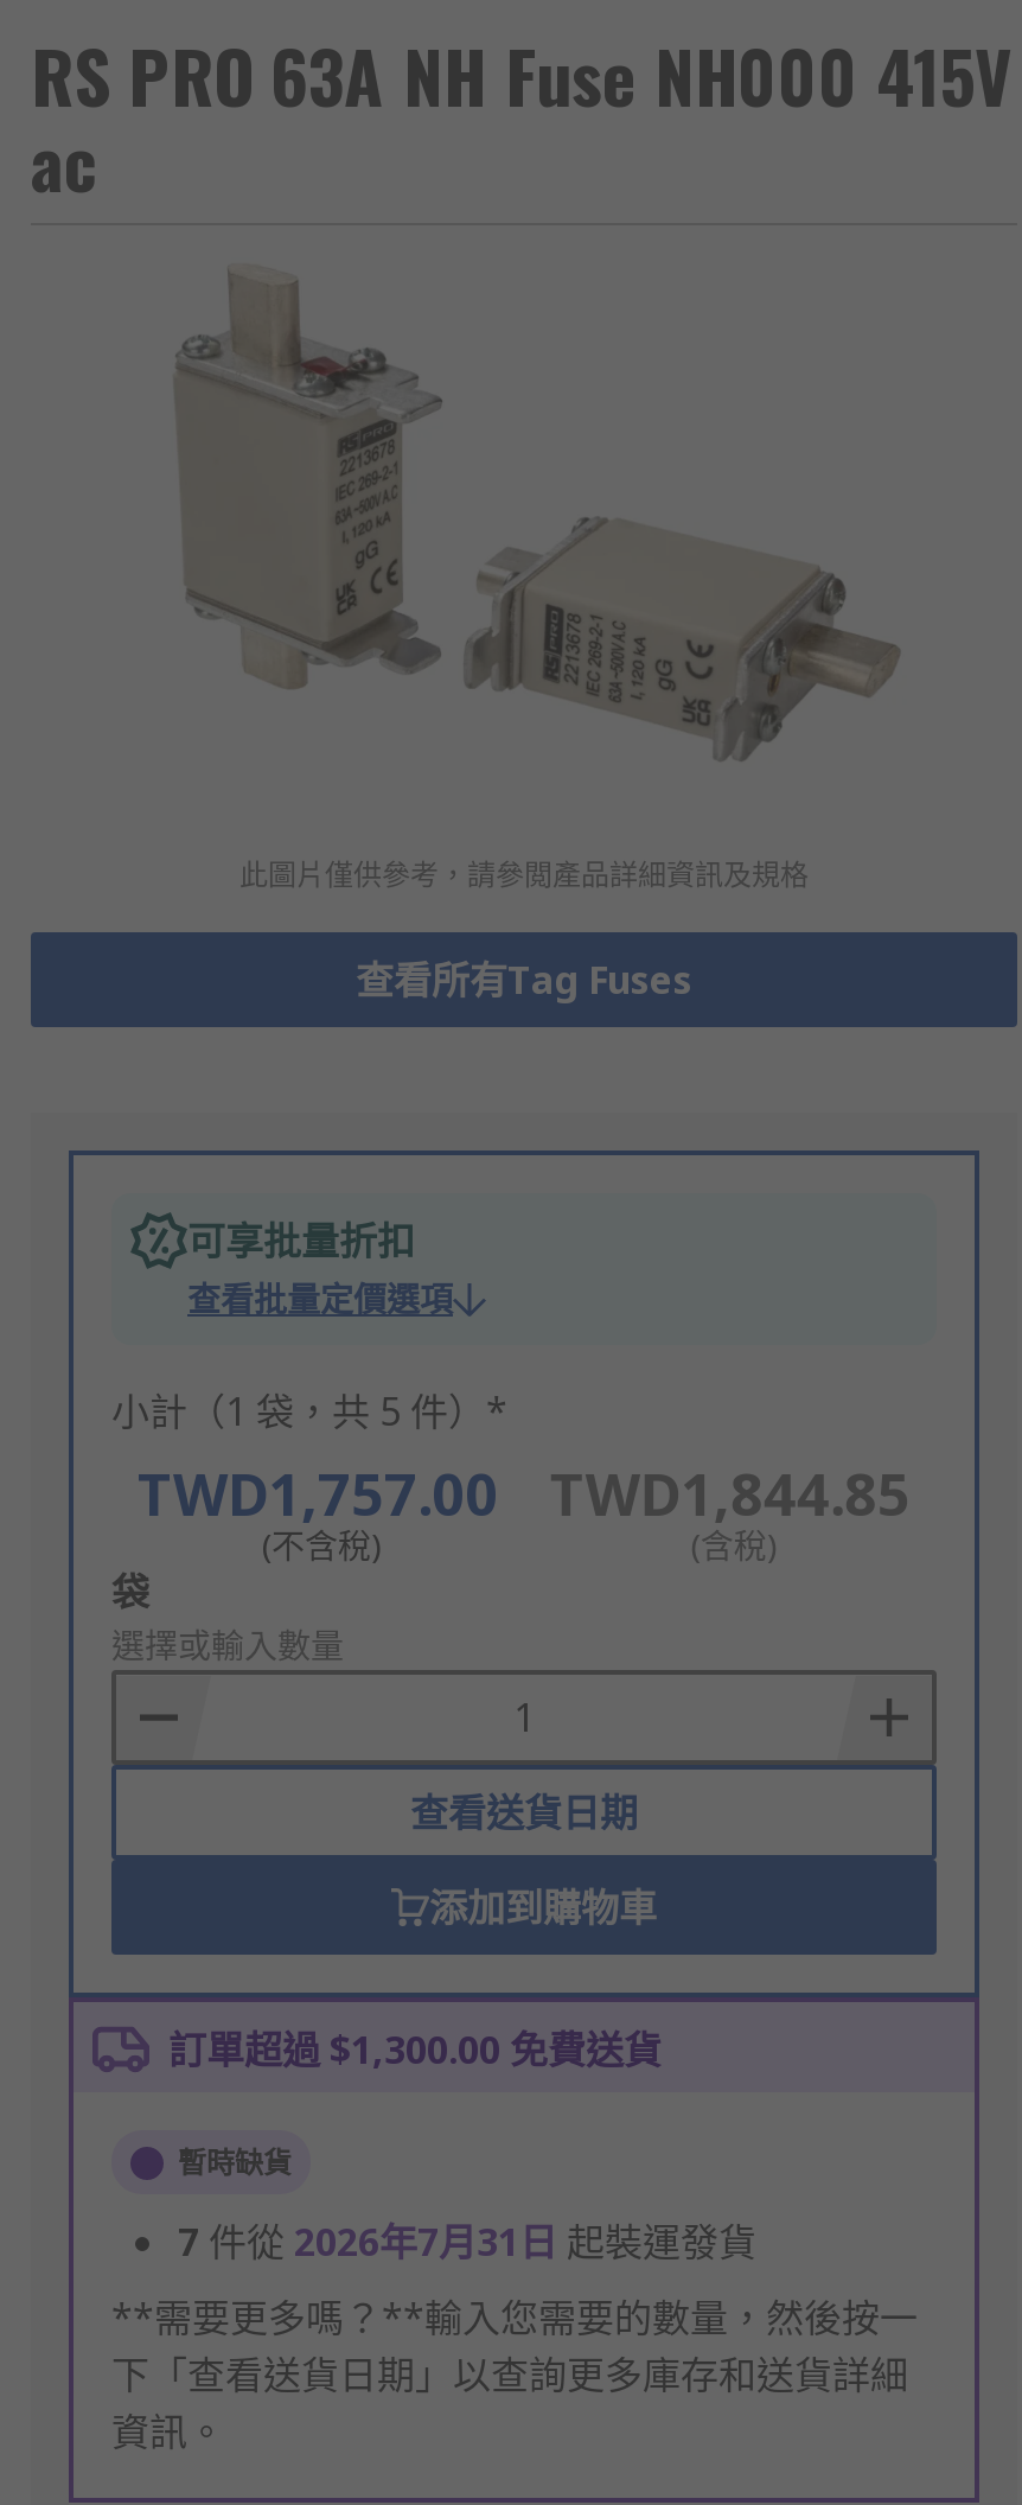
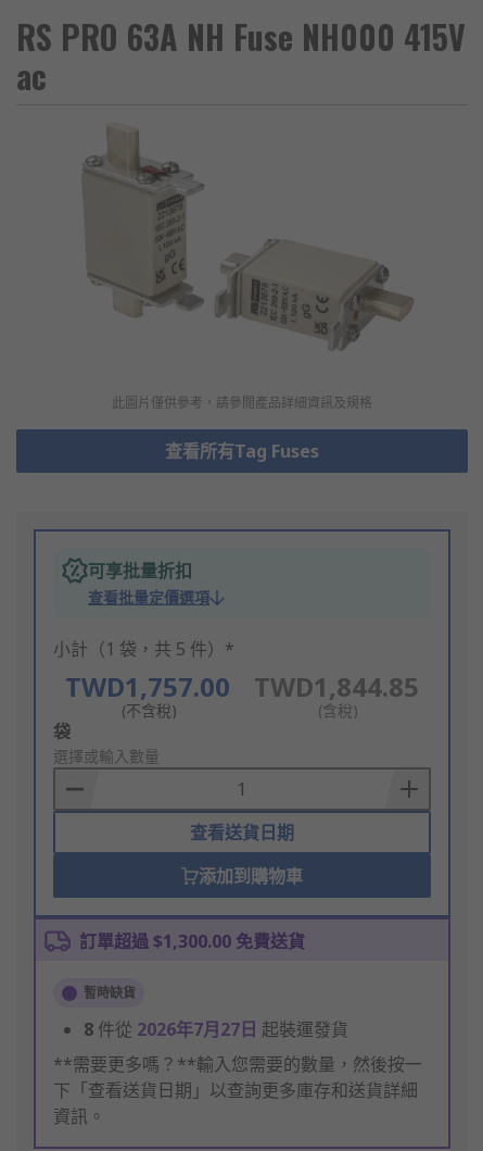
[178,2217,756,2269] 7件從2026年7月31日起裝運發貨 -> [84,1018,348,1042] 8件從2026年7月27日起裝運發貨

